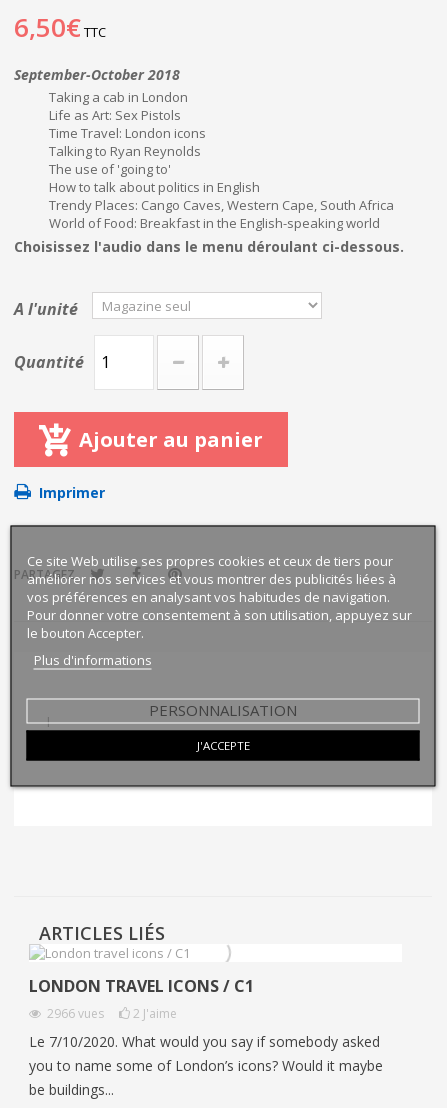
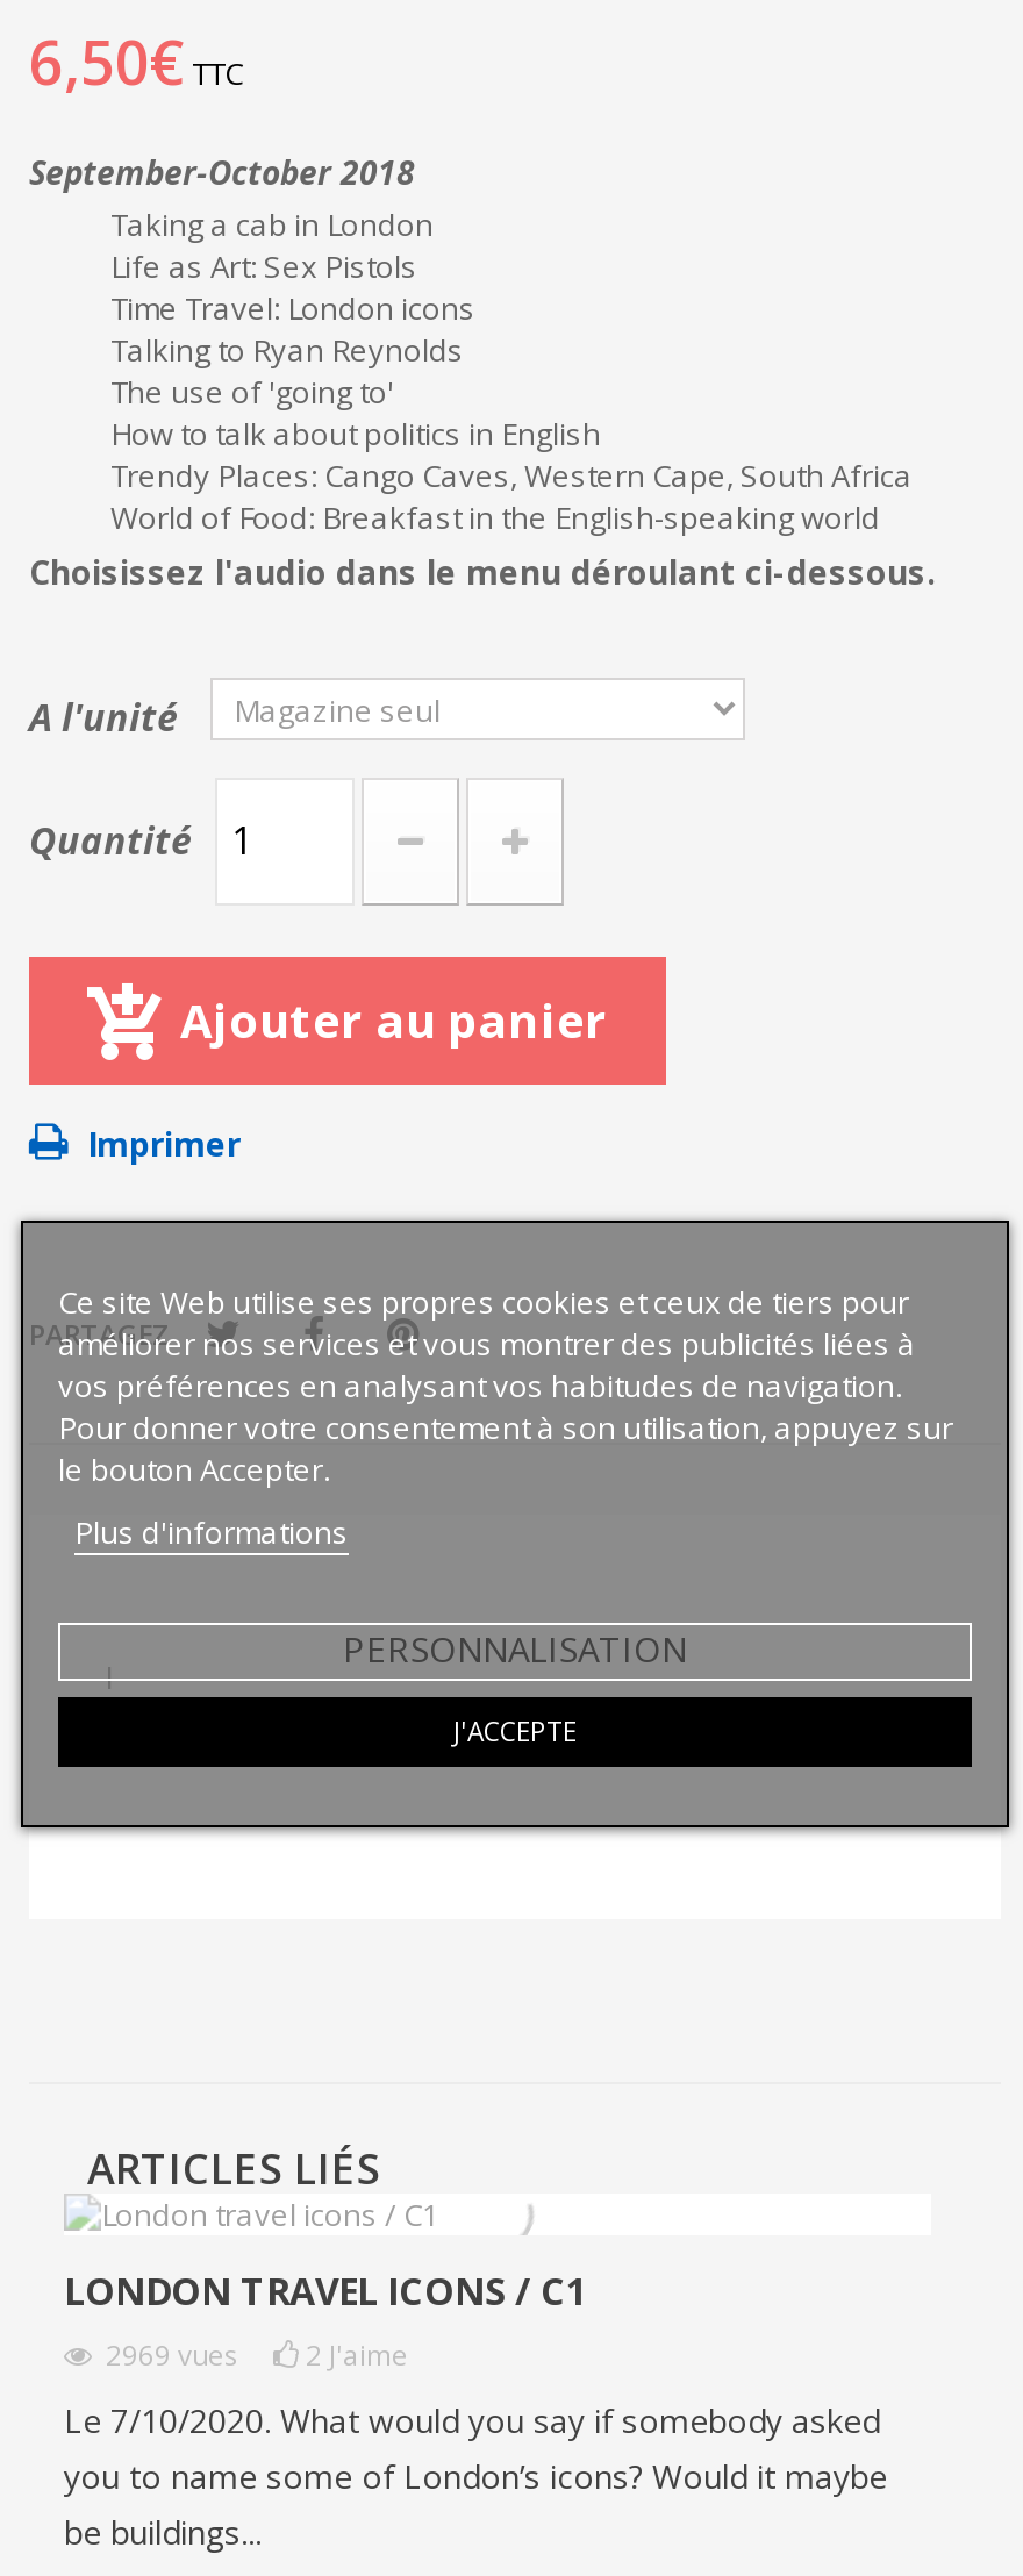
[44,1005,177,1022] 2966 vues 2 J'aime -> [99,2335,408,2375] 2969 vues 2 J'aime

